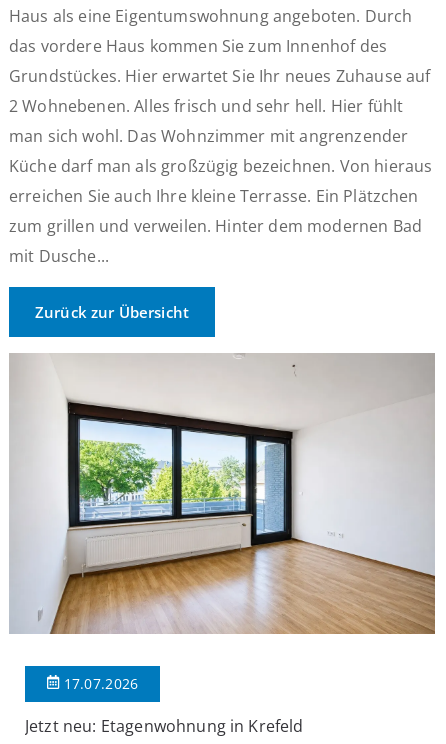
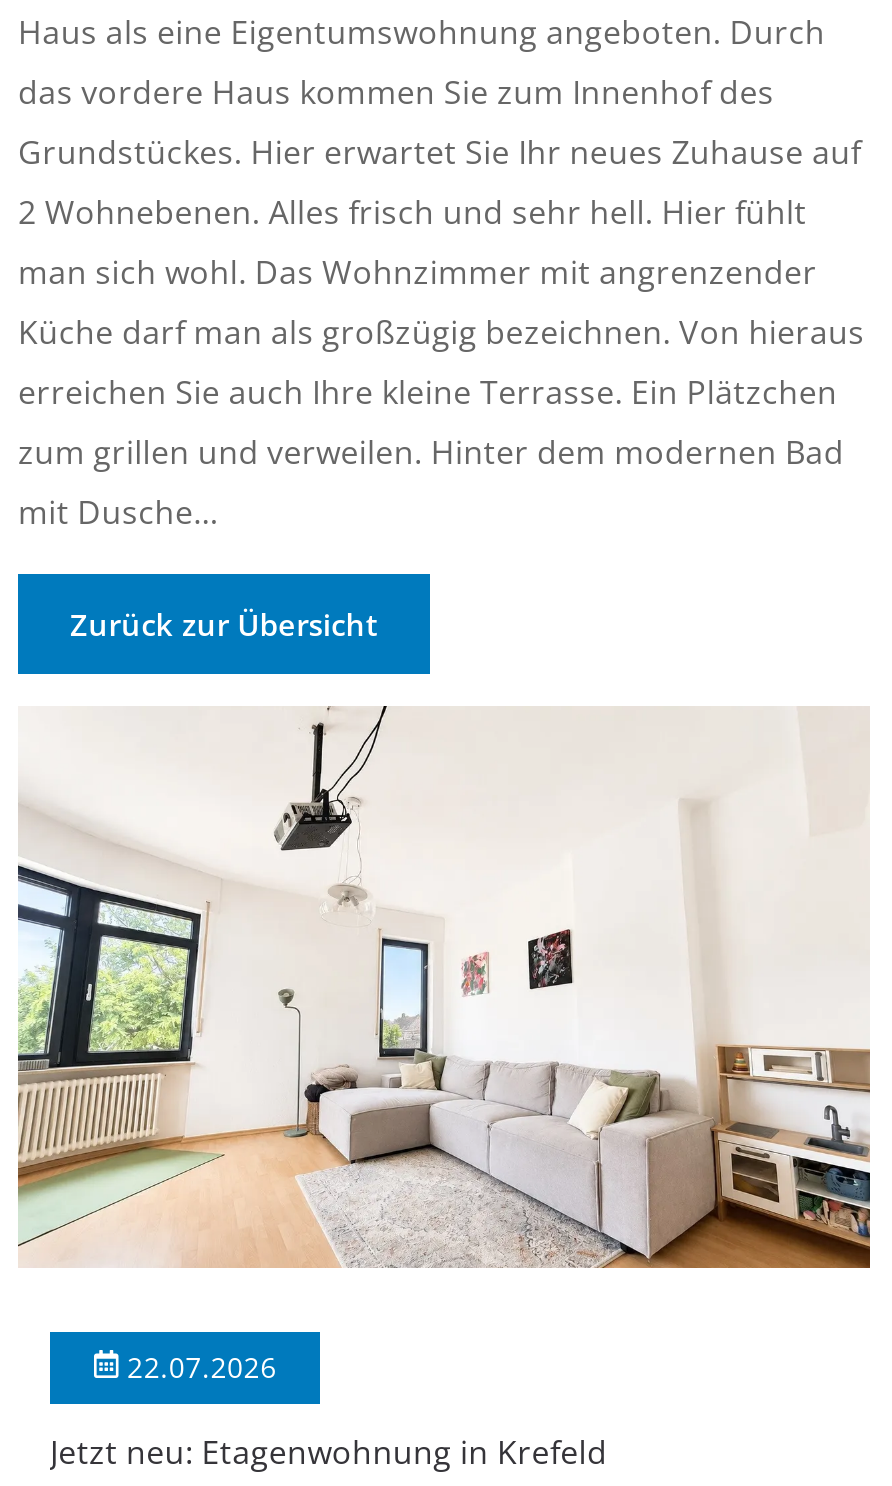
[9,353,436,693] [image] | 17.07.2026 -> [18,706,872,1386] [image] | 22.07.2026

